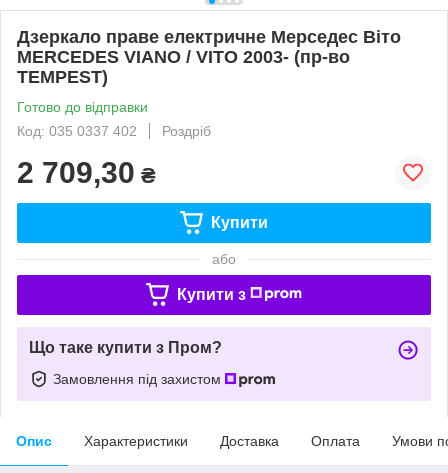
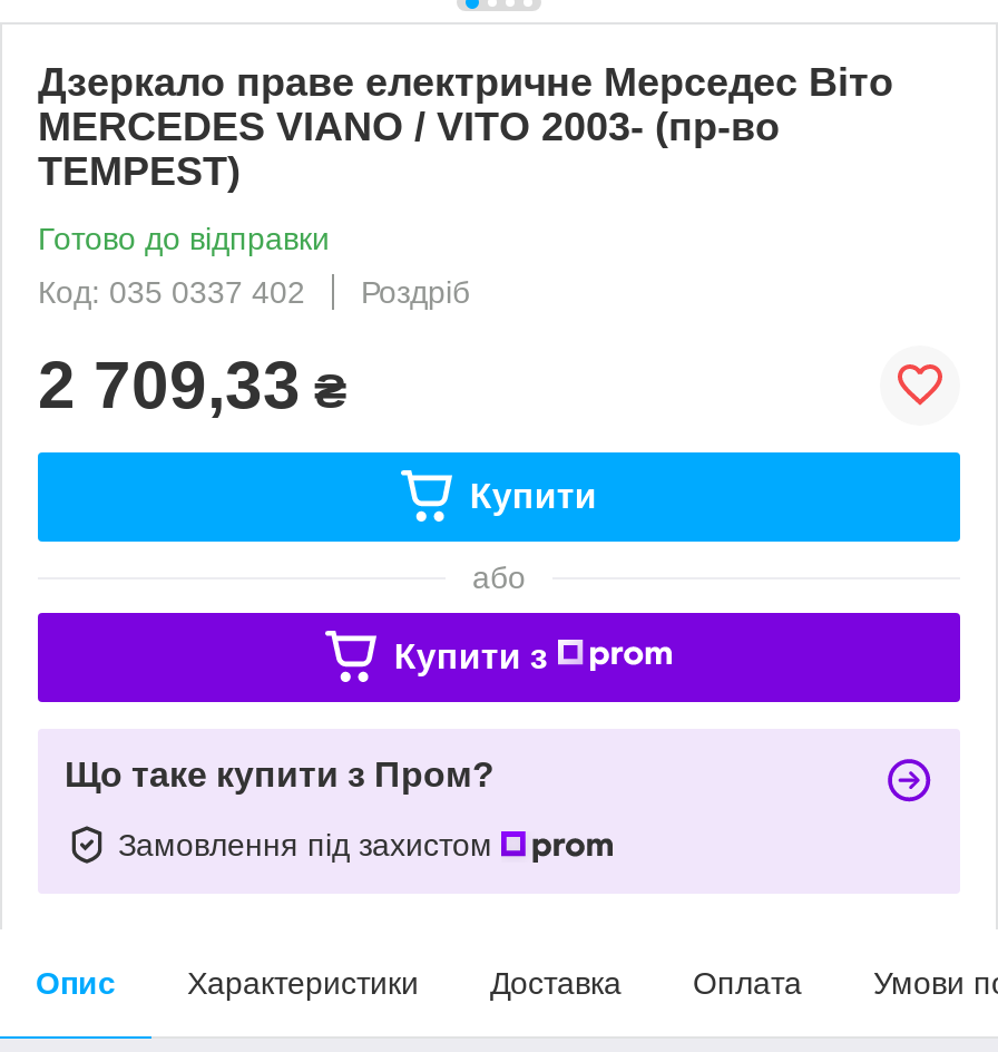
[17,156,156,189] 2 709,30 ₴ -> [38,347,348,421] 2 709,33 ₴

